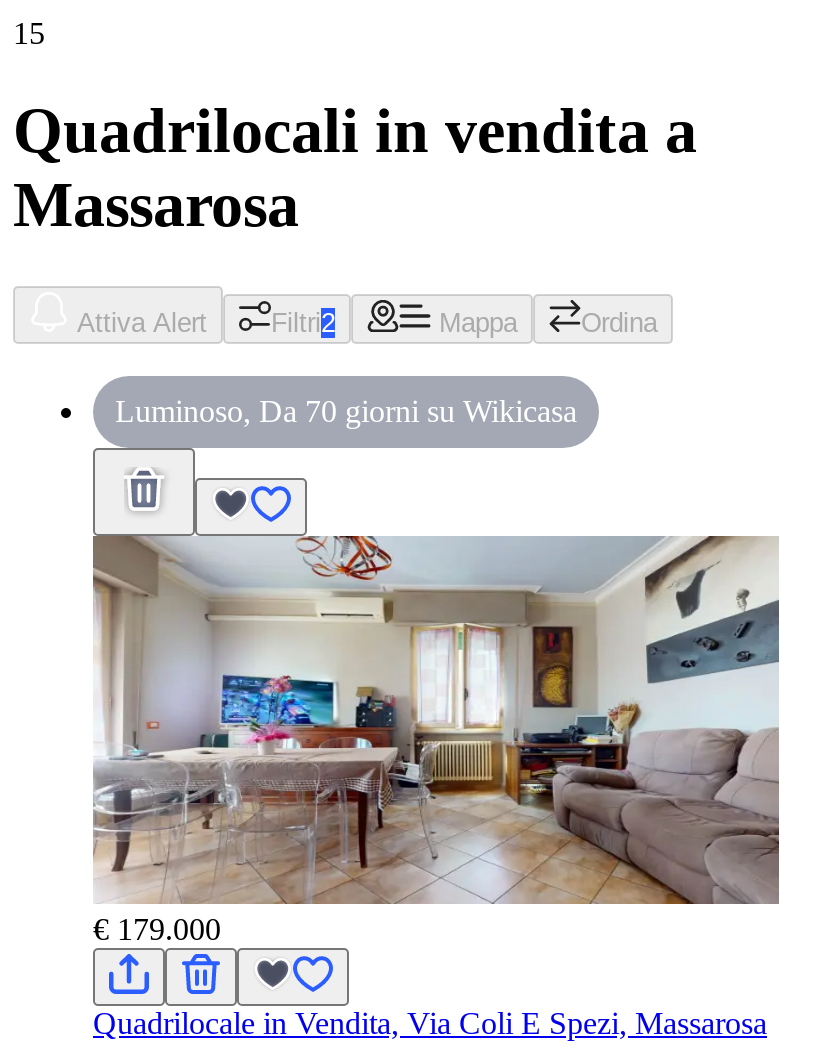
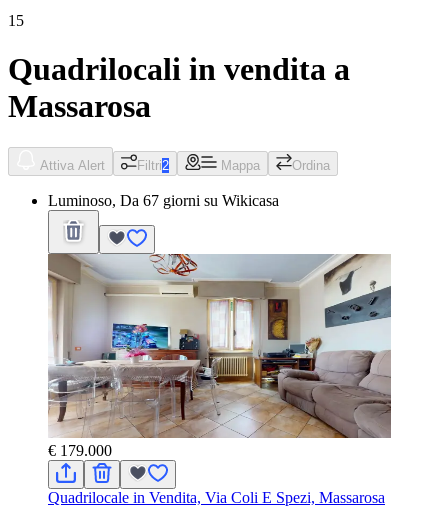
[115,394,577,428] Luminoso, Da 70 giorni su Wikicasa -> [48,192,279,209] Luminoso, Da 67 giorni su Wikicasa

